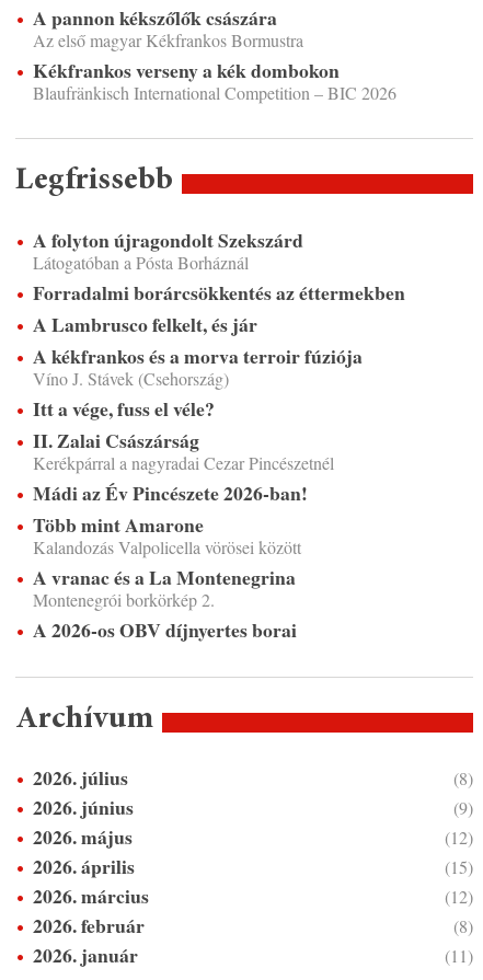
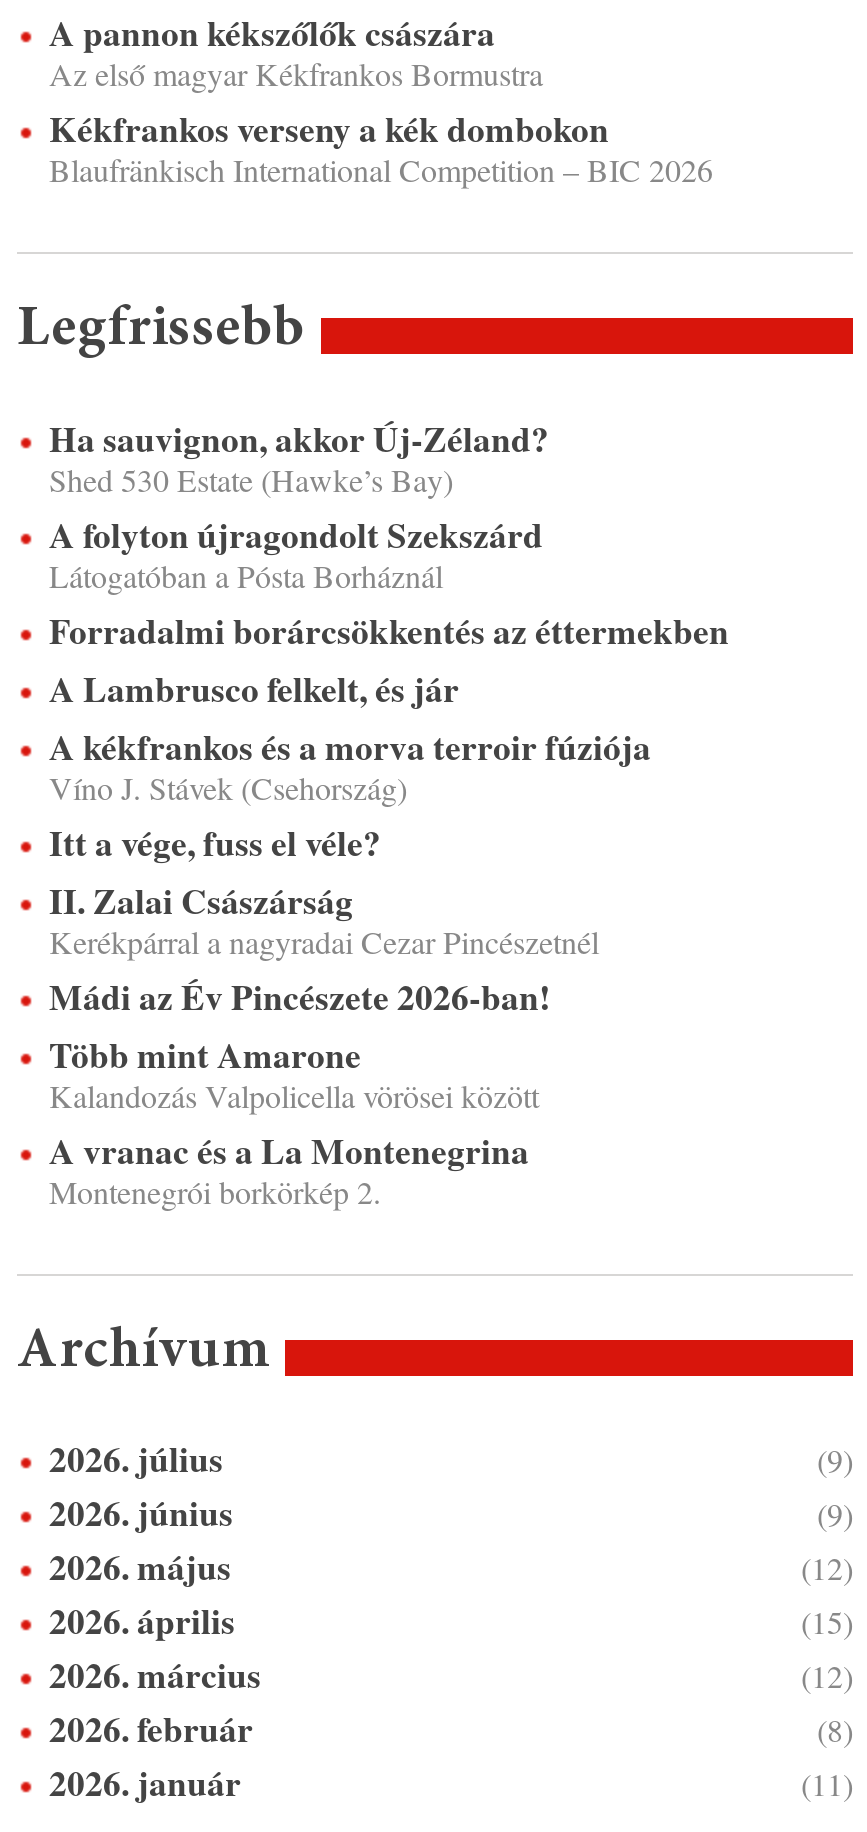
none -> [49,413,549,501] Ha sauvignon, akkor Új-Zéland? | Shed 530 Estate (Hawke’s Bay)
moved [33,226,405,611] -> [49,509,729,1213]: A folyton újragondolt Szekszárd | Látogatóban a Pósta Borháznál | Forradalmi borárcsökkentés az éttermekben | ... | A vranac és a La Montenegrina | Montenegrói borkörkép 2.
[33,616,297,644] A 2026-os OBV díjnyertes borai -> none
[453,767,473,790] (8) -> [817,1439,853,1481] (9)

